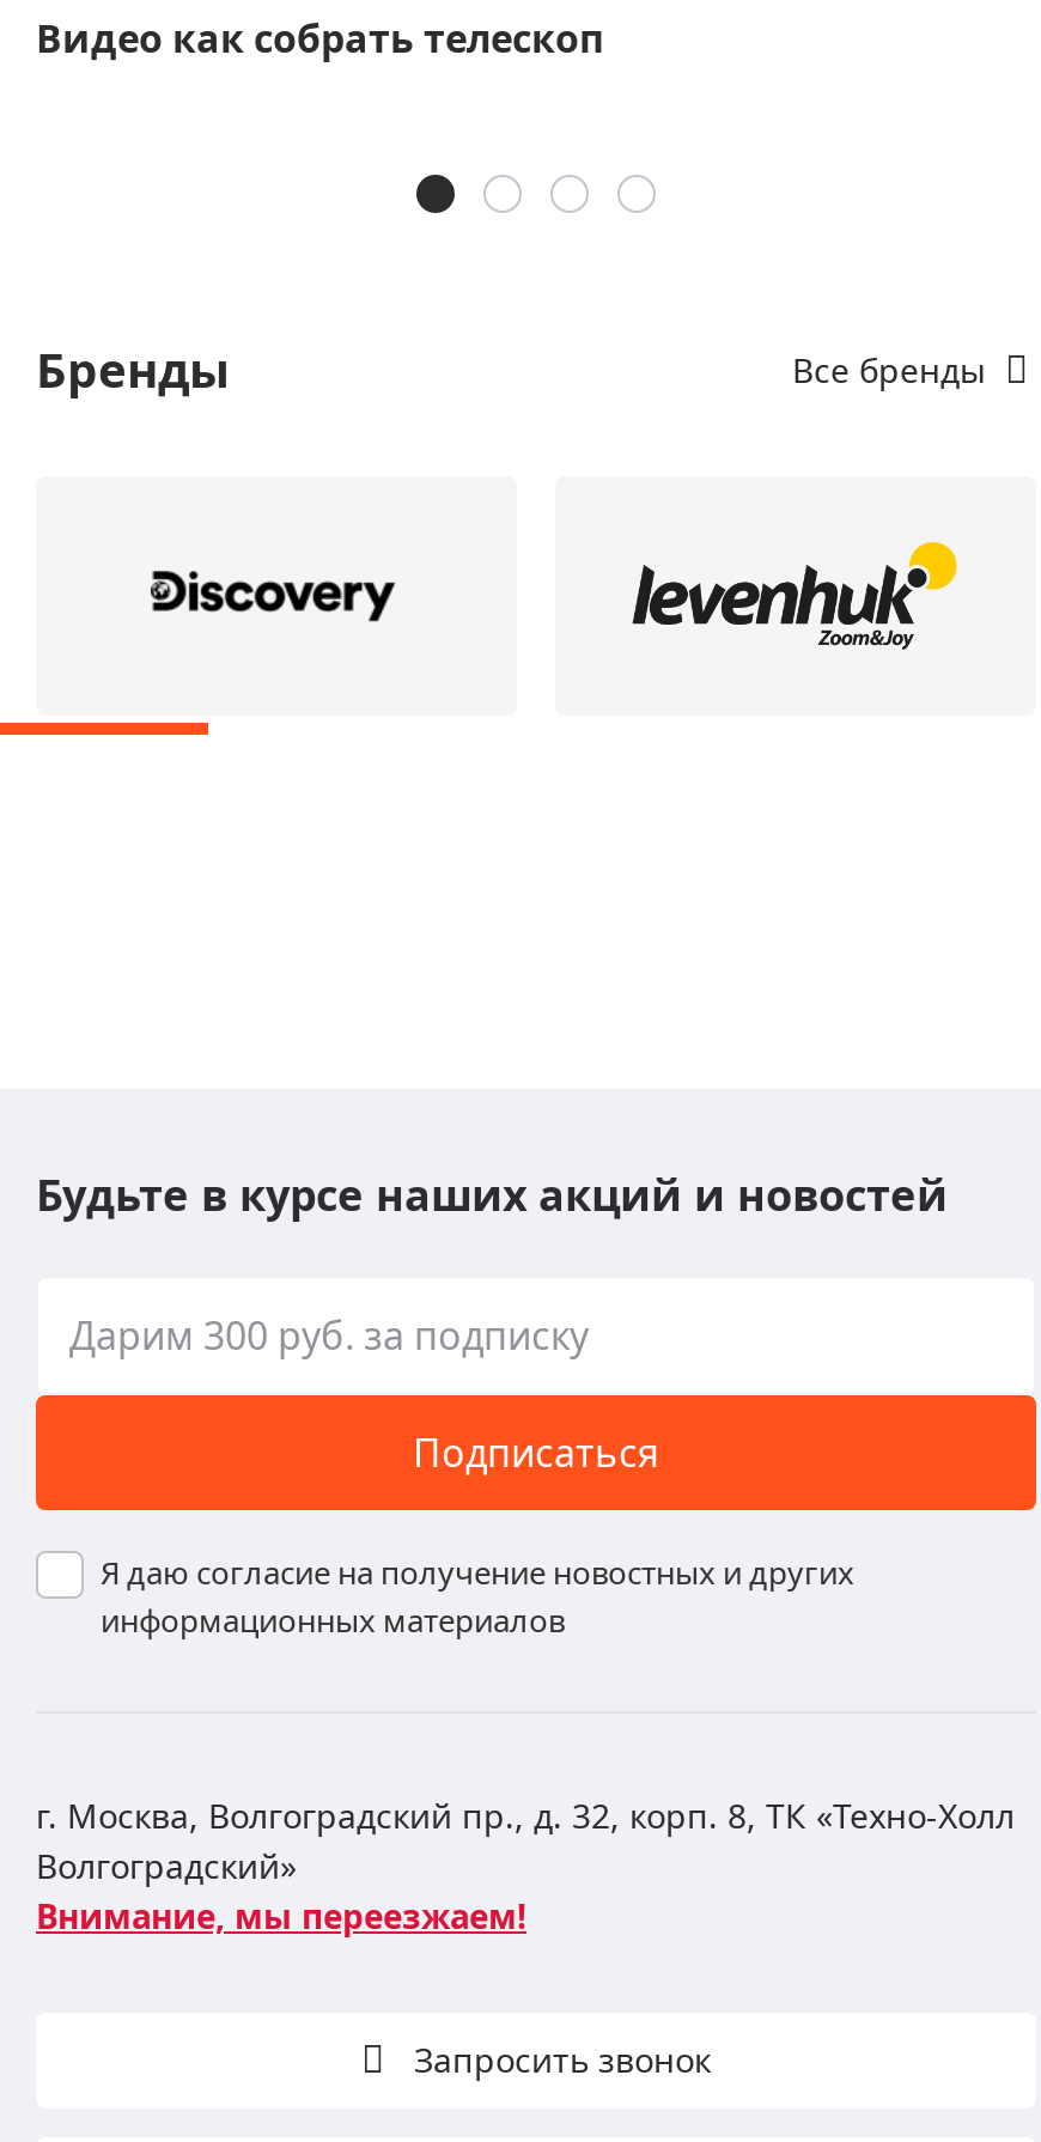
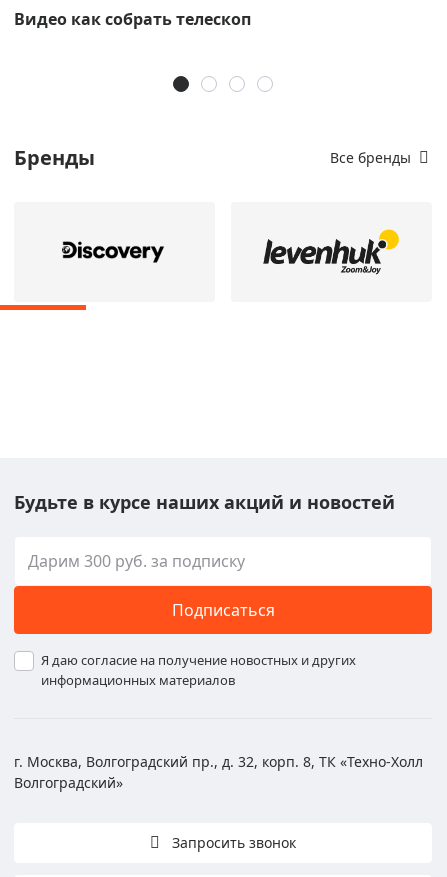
[36,1893,526,1939] Внимание, мы переезжаем! -> none

